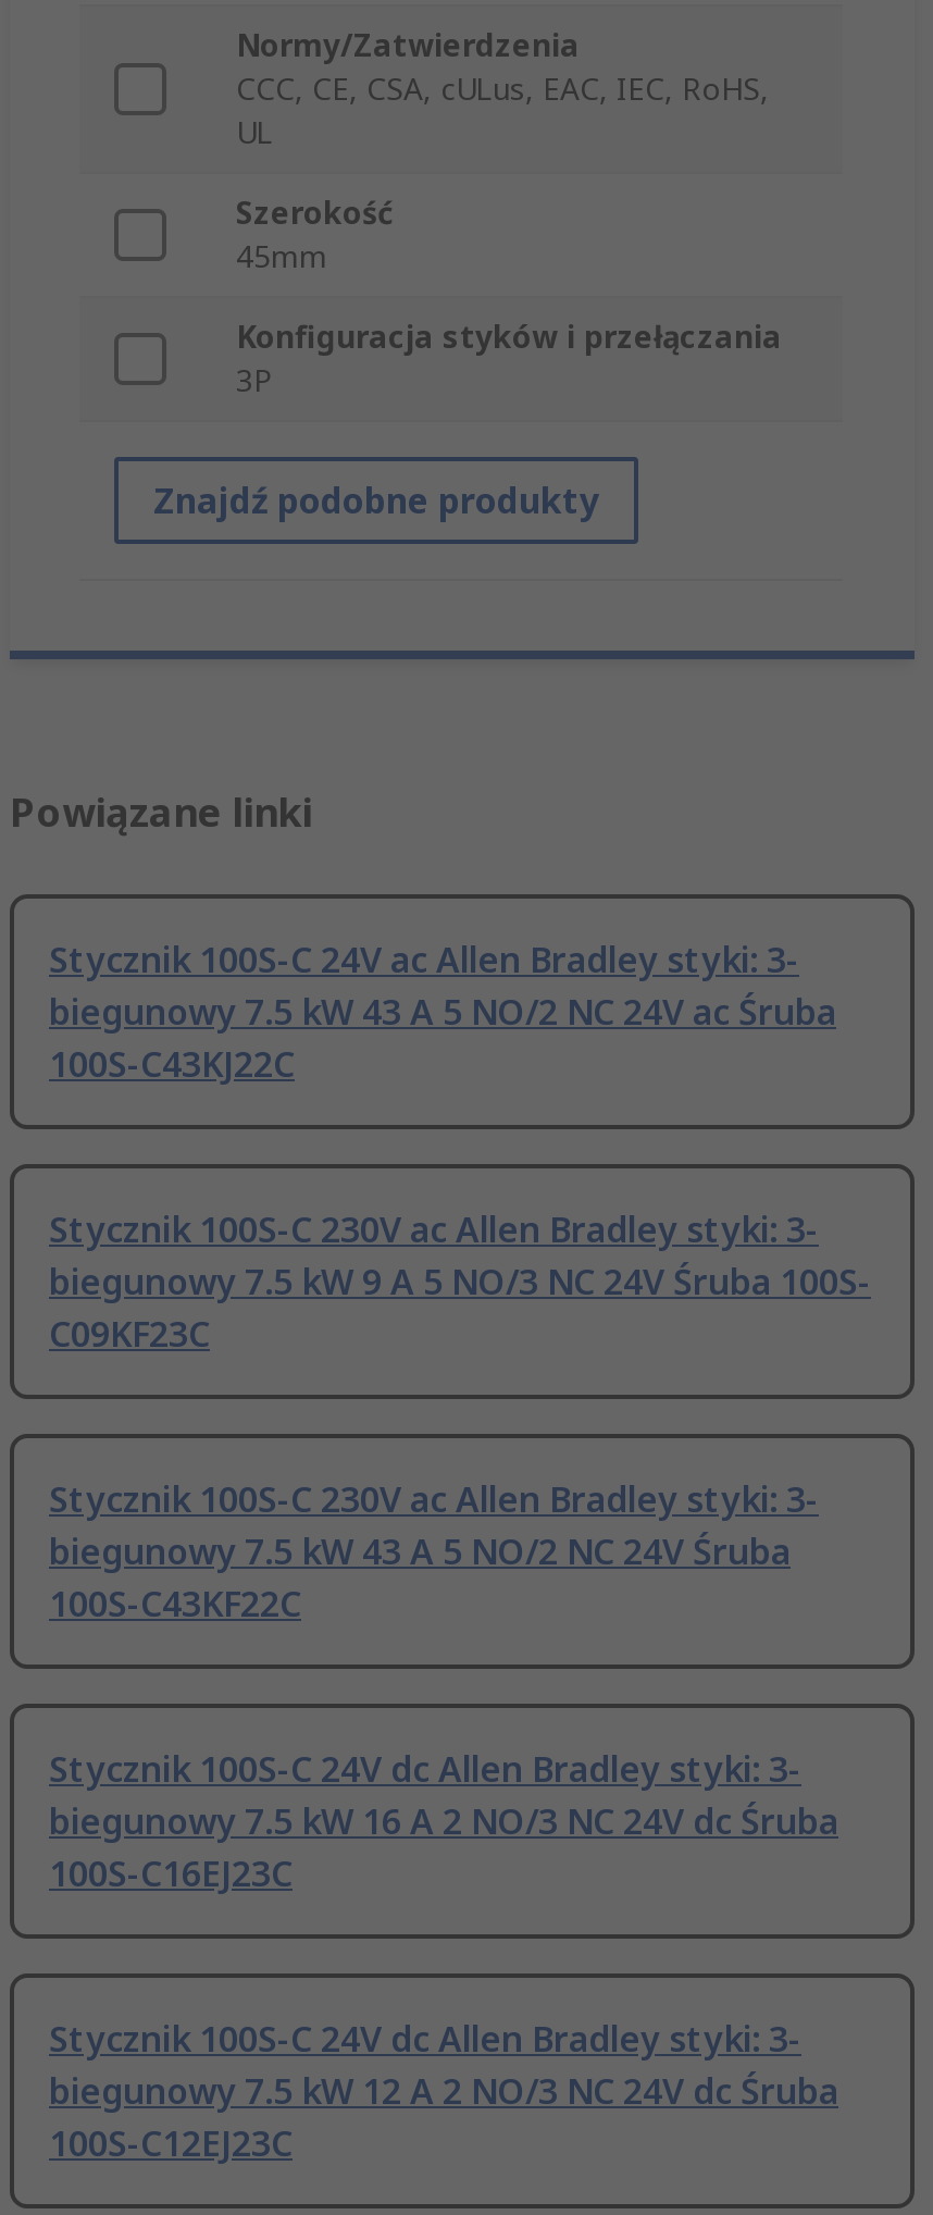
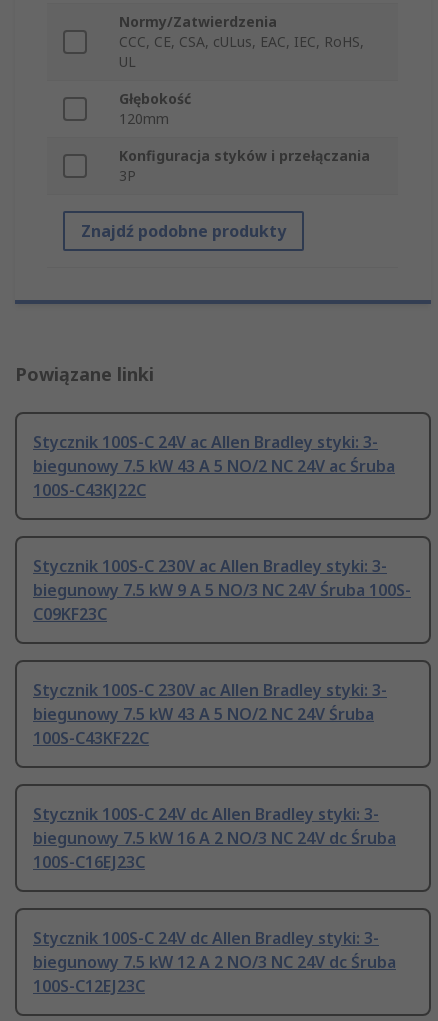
[236,193,393,277] Szerokość | 45mm -> [119,89,191,128] Głębokość | 120mm

